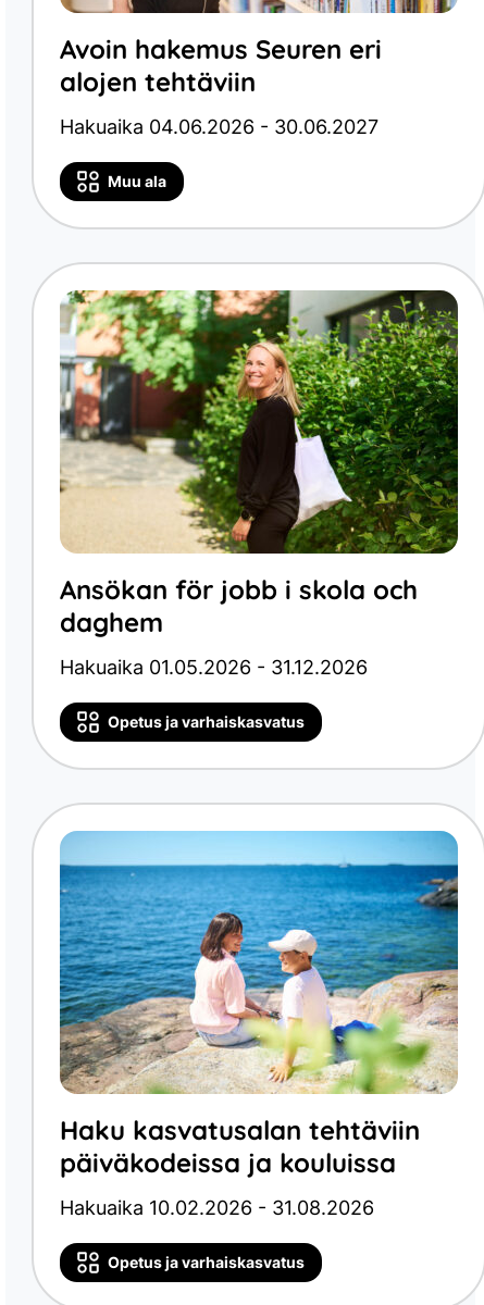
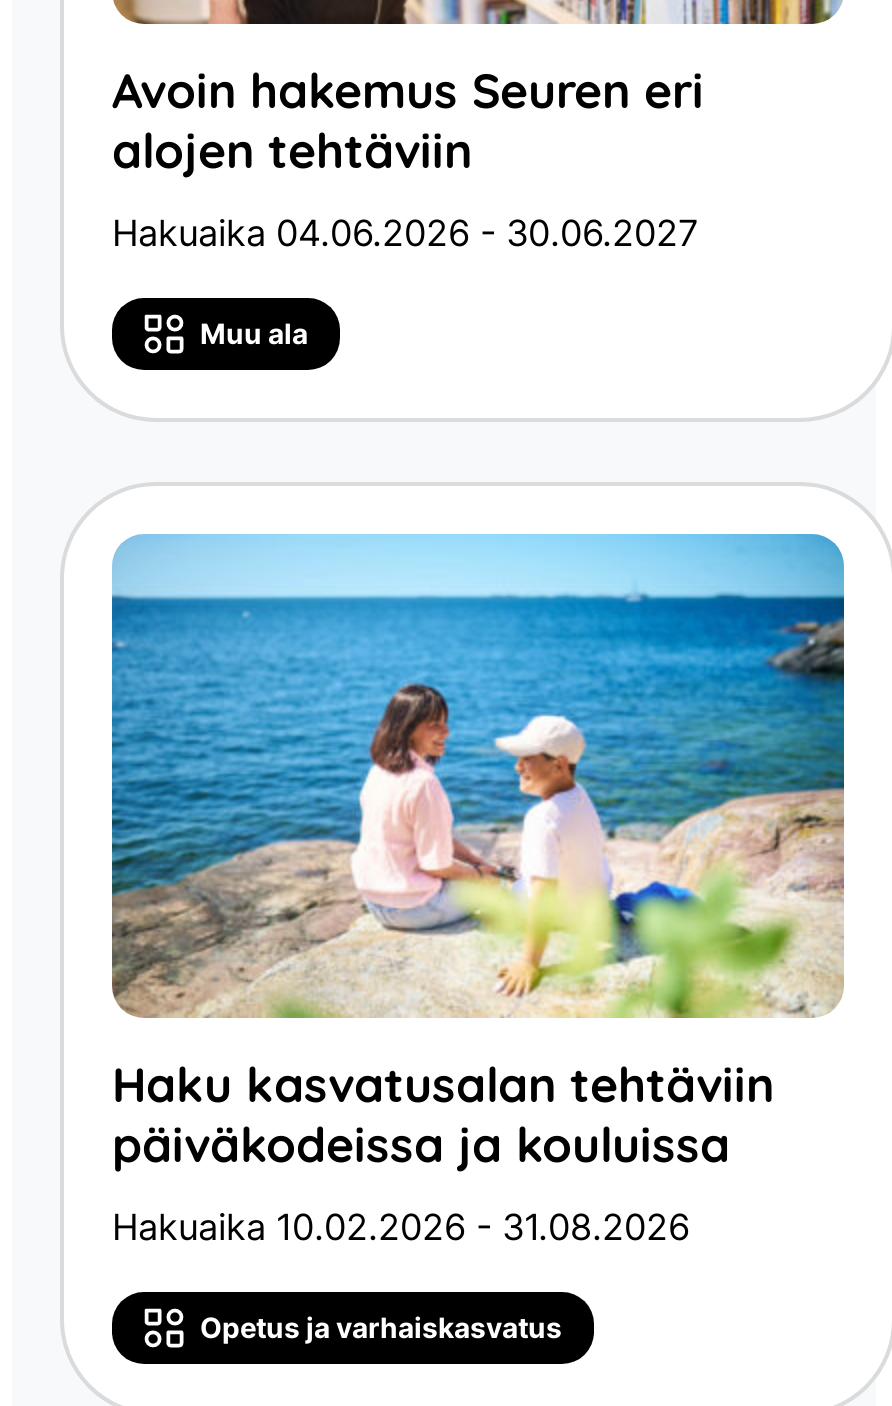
[60,289,459,731] [image] | Ansökan för jobb i skola och | daghem | Hakuaika 01.05.2026 - 31.12.2026 | Opetus ja varhaiskasvatus -> none

